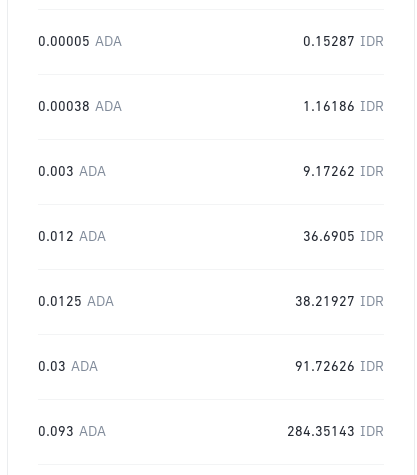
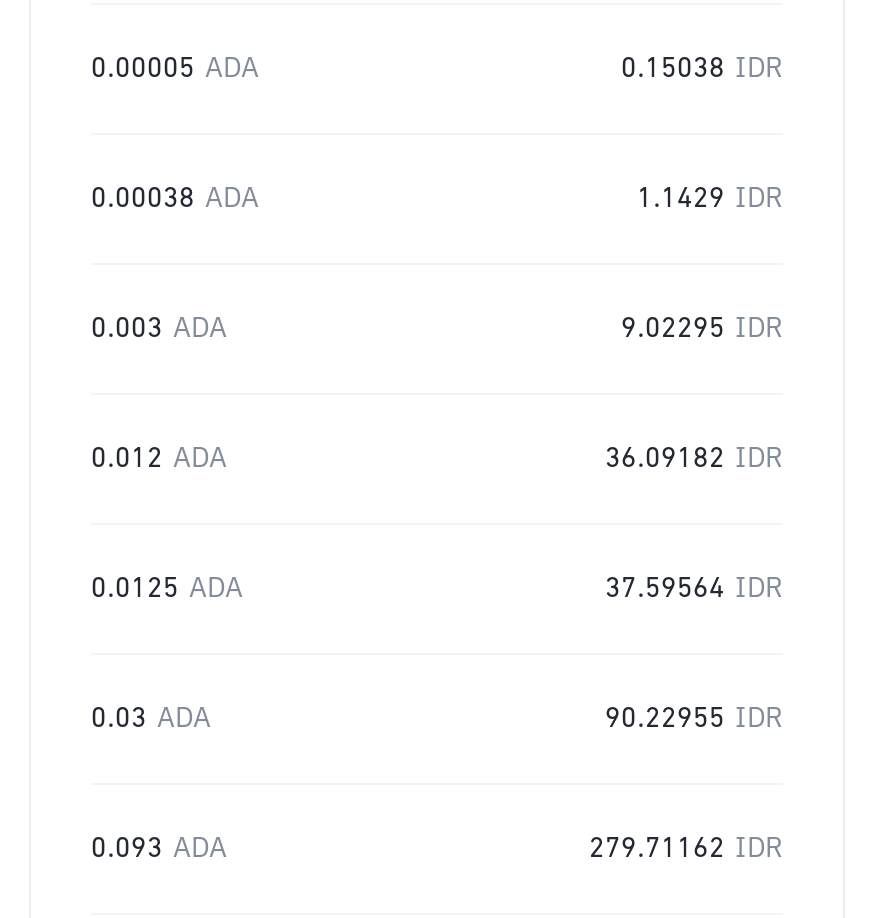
[303,35,384,49] 0.15287 IDR -> [621,55,783,83] 0.15038 IDR
[303,100,384,114] 1.16186 IDR -> [637,185,783,213] 1.1429 IDR
[303,165,384,179] 9.17262 IDR -> [621,315,783,343] 9.02295 IDR
[303,230,384,244] 36.6905 IDR -> [605,445,783,473] 36.09182 IDR
[295,295,384,309] 38.21927 IDR -> [605,575,783,603] 37.59564 IDR
[295,360,384,374] 91.72626 IDR -> [605,705,783,733] 90.22955 IDR
[287,425,384,439] 284.35143 IDR -> [589,835,783,863] 279.71162 IDR

